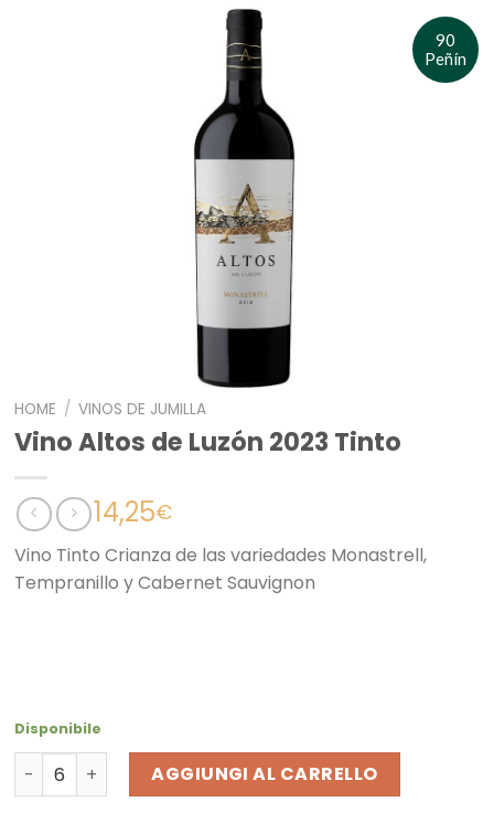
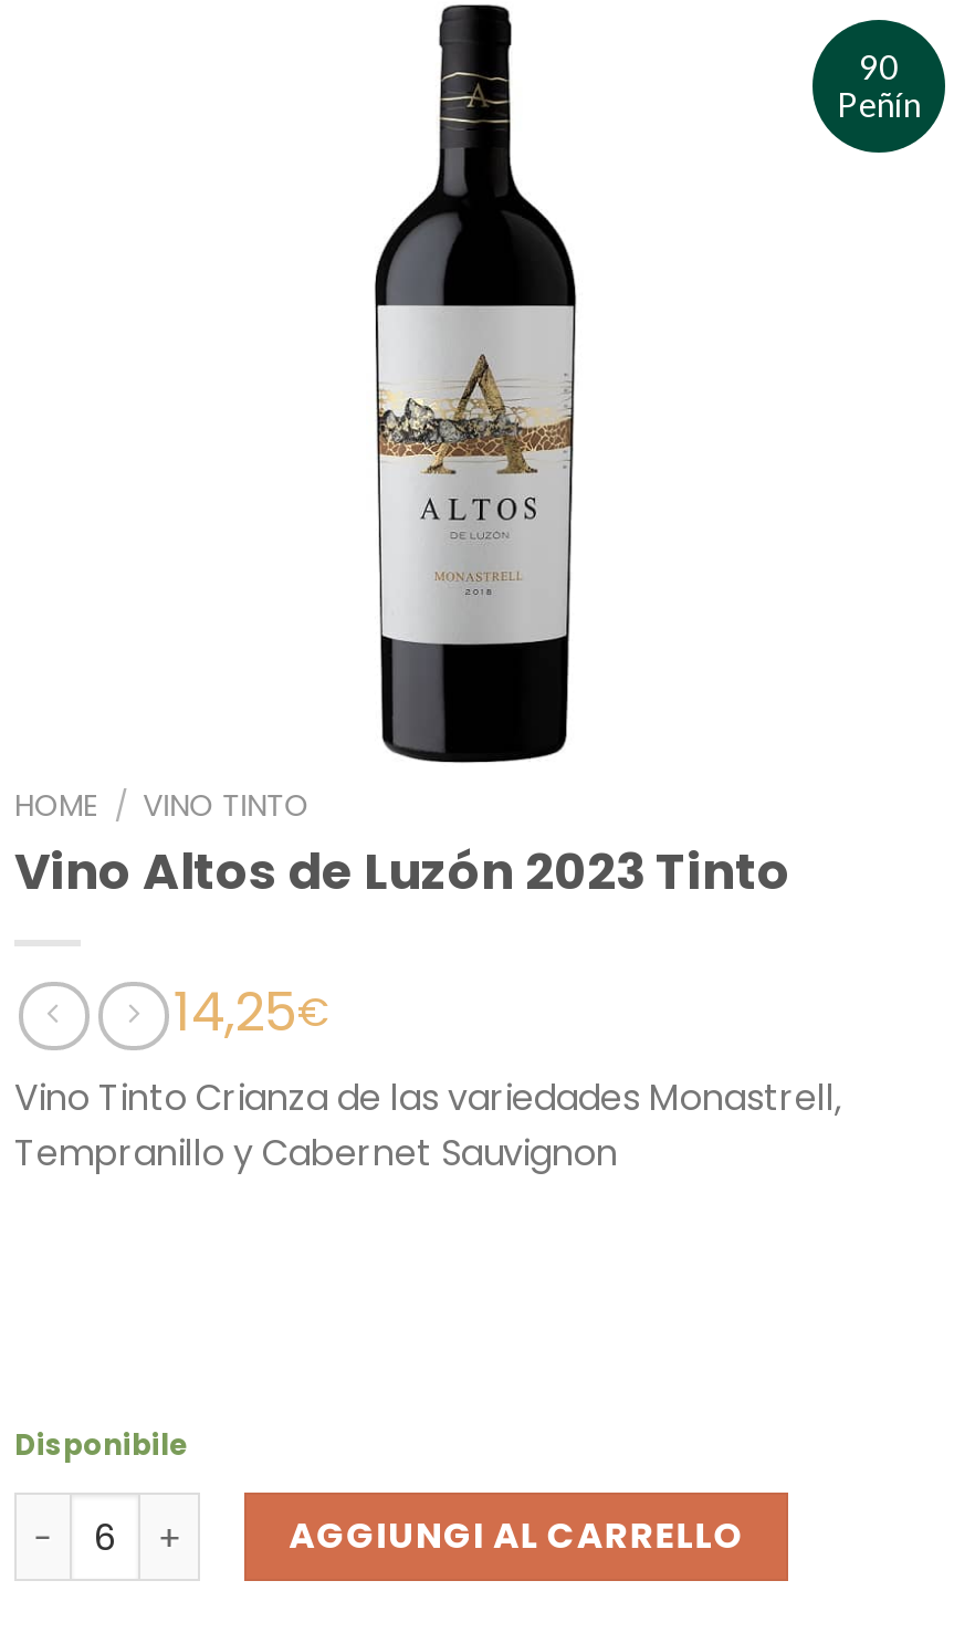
[14,399,206,420] HOME / VINOS DE JUMILLA -> [14,785,309,827] HOME / VINO TINTO

